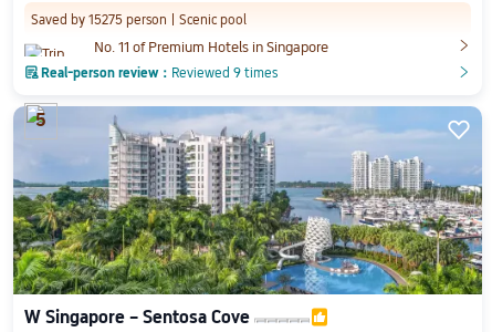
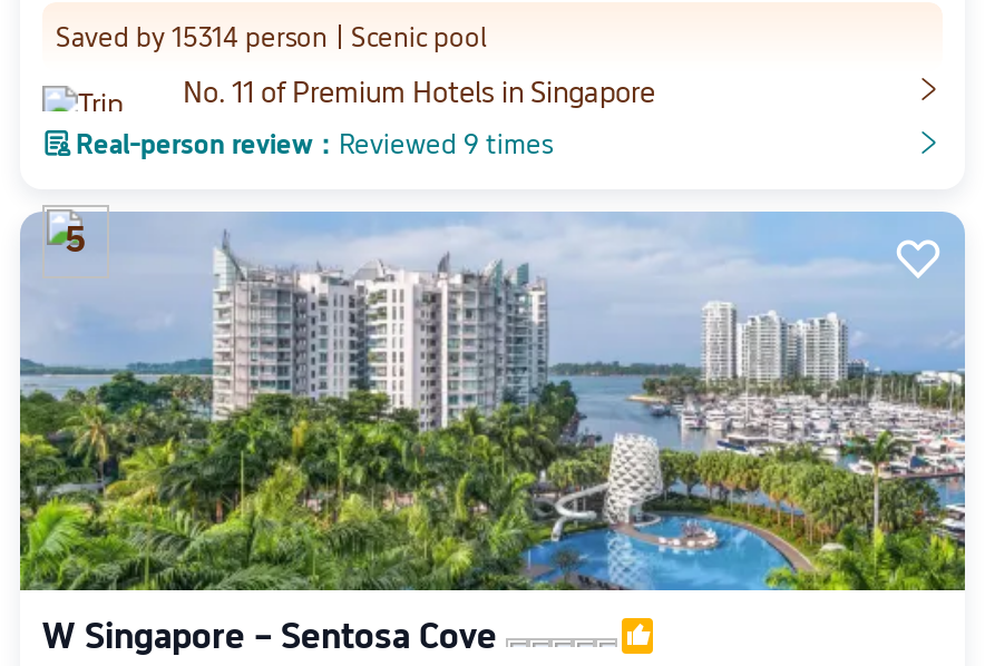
[31,12,167,27] Saved by 15275 person -> [56,21,328,52] Saved by 15314 person

